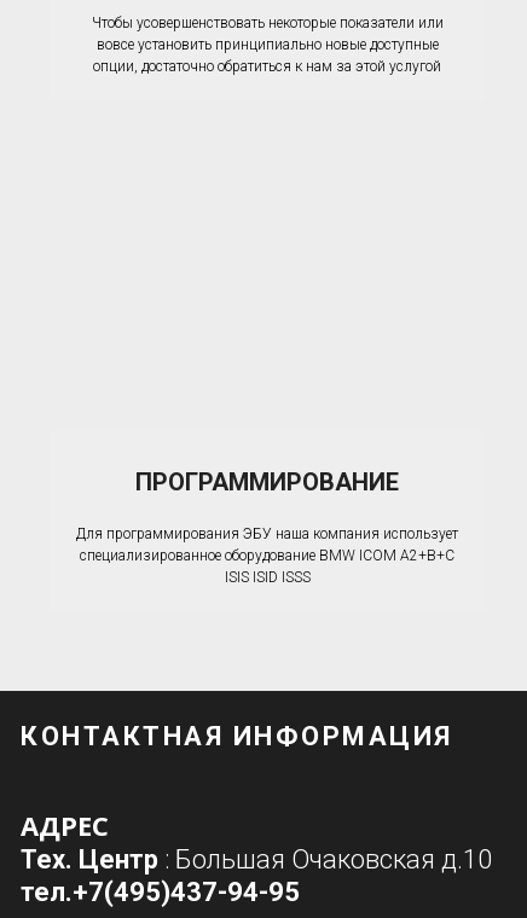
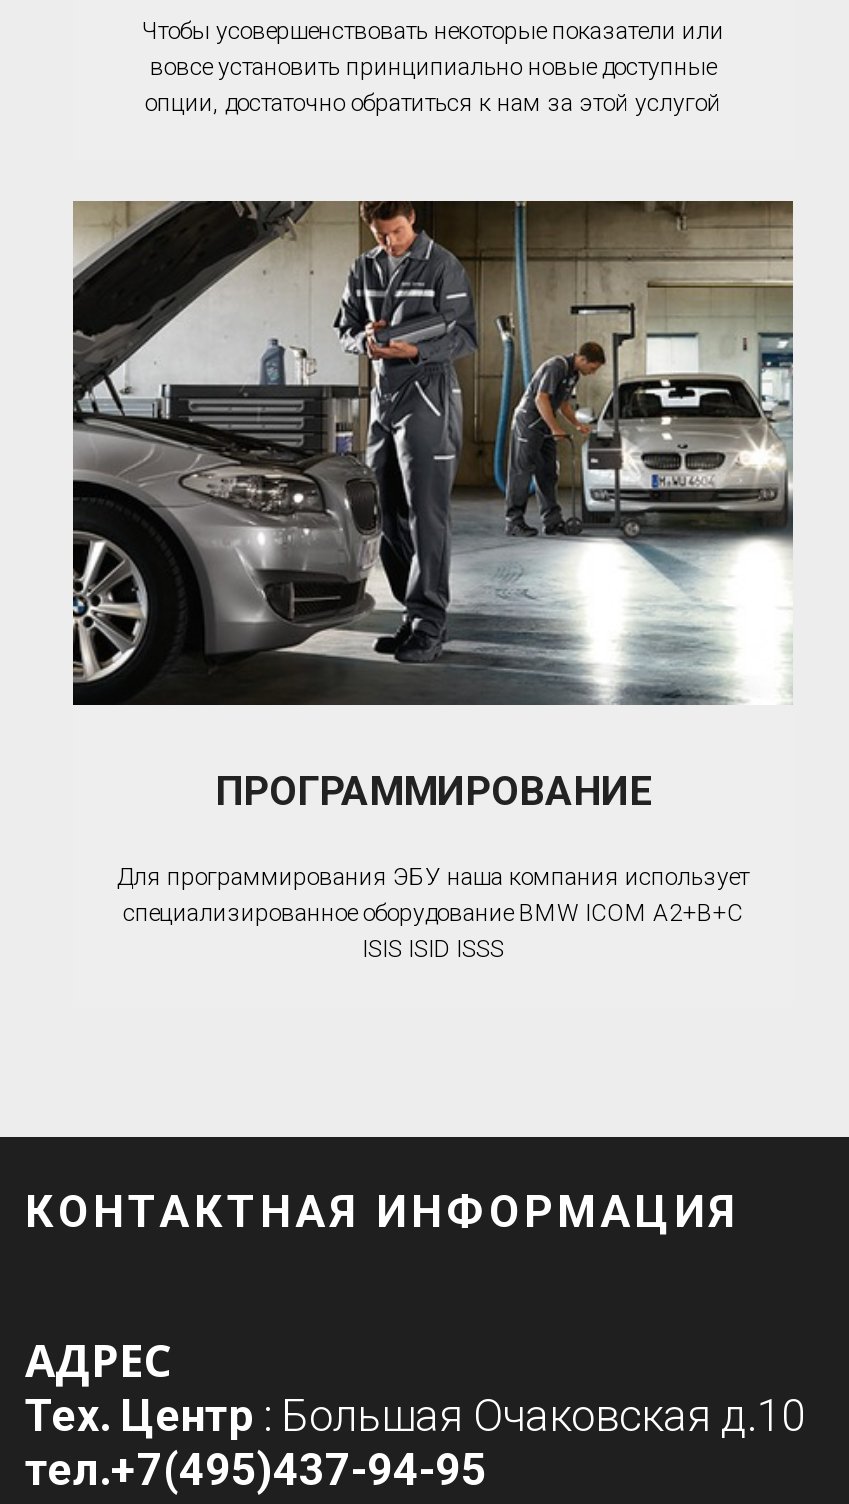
none -> [71,199,795,707] [image]

